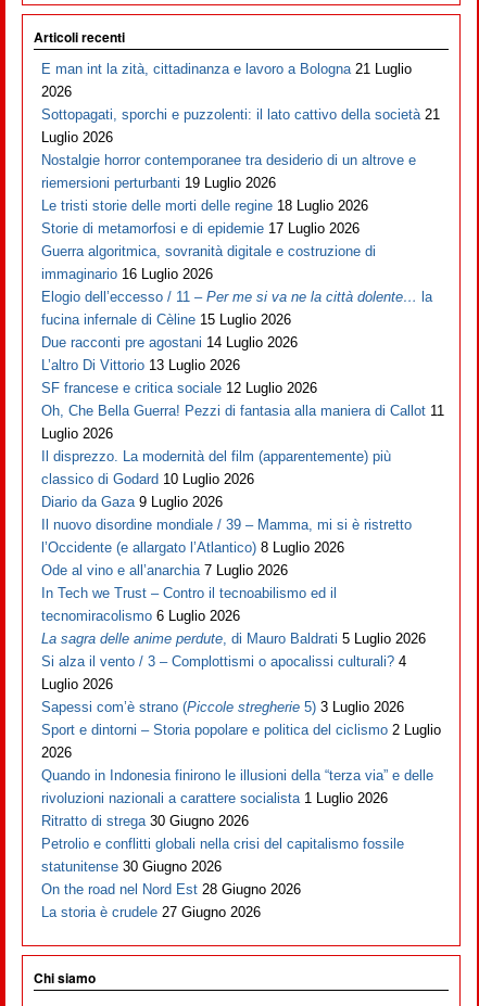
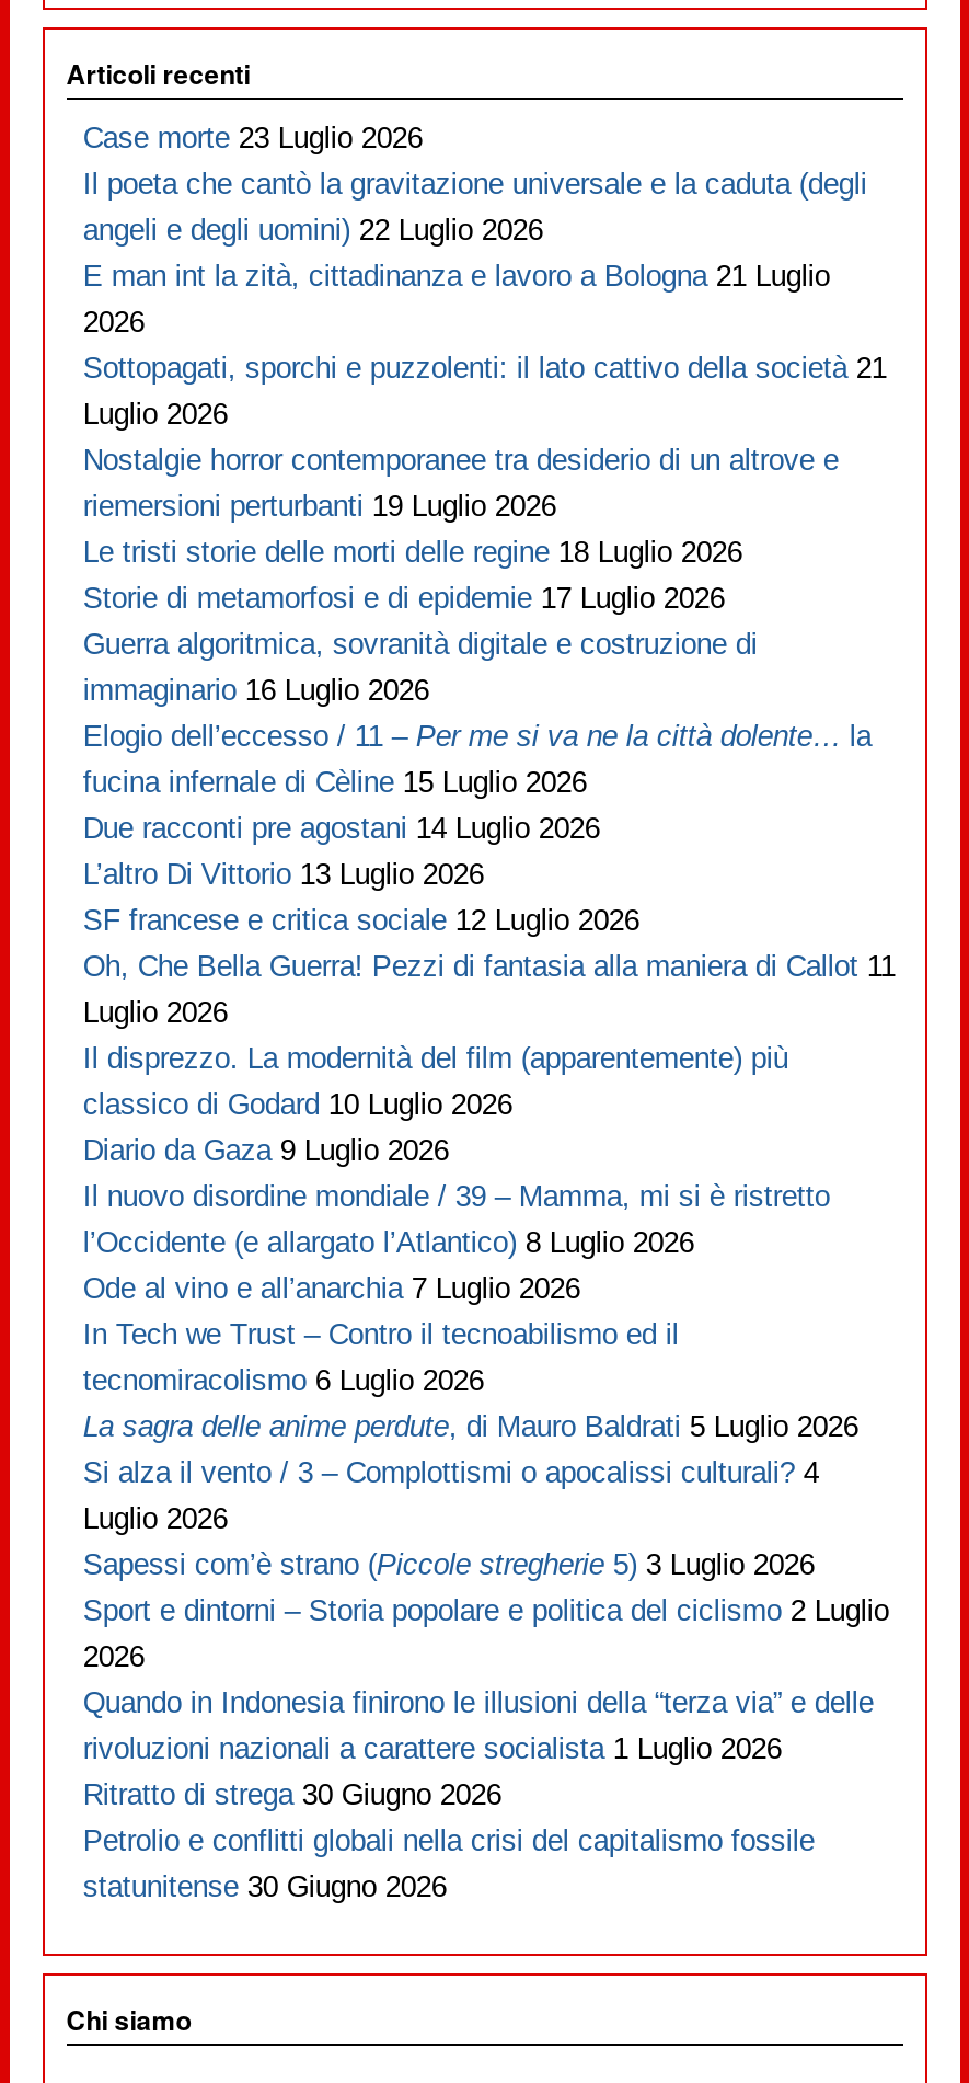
none -> [83,122,867,247] Case morte 23 Luglio 2026 | Il poeta che cantò la gravitazione universale e la caduta (degli | angeli e degli uomini) 22 Luglio 2026
moved [42,61,445,875] -> [83,260,895,1904]: E man int la zità, cittadinanza e lavoro a Bologna 21 Luglio | 2026 | Sottopagati, sporchi e puzzolenti: il lato cattivo della società 21 | ... | Petrolio e conflitti globali nella crisi del capitalismo fossile | statunitense 30 Giugno 2026
[42,882,301,921] On the road nel Nord Est 28 Giugno 2026 | La storia è crudele 27 Giugno 2026 -> none

